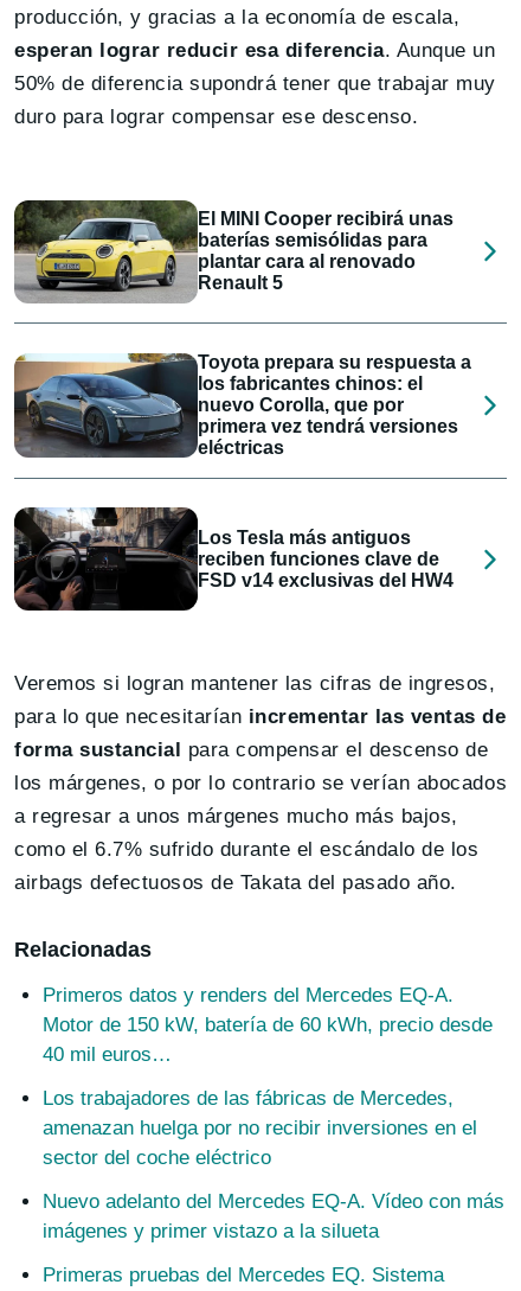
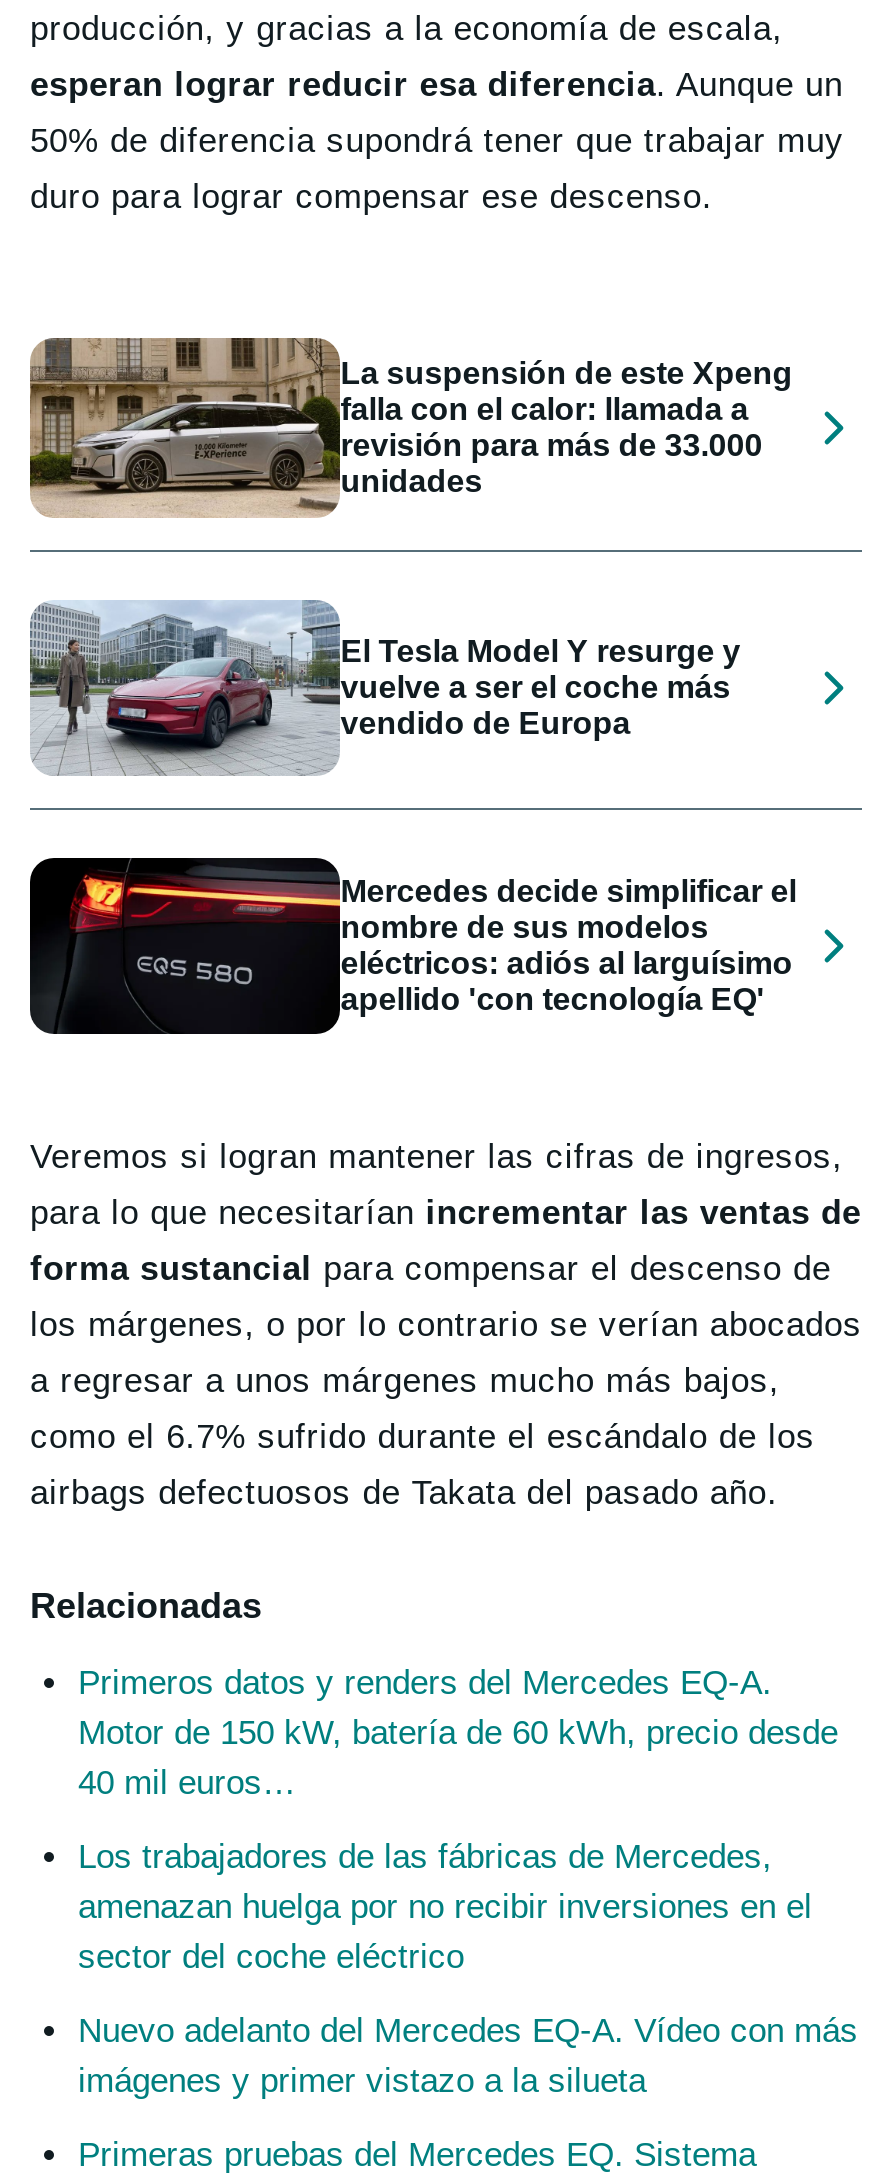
[13,200,454,305] [image] | El MINI Cooper recibirá unas | baterías semisólidas para | plantar cara al renovado | Renault 5 -> [28,336,792,518] [image] | La suspensión de este Xpeng | falla con el calor: llamada a | revisión para más de 33.000 | unidades
[14,352,472,458] [image] | Toyota prepara su respuesta a | los fabricantes chinos: el | nuevo Corolla, que por | primera vez tendrá versiones | eléctricas -> [28,598,740,774] [image] | El Tesla Model Y resurge y | vuelve a ser el coche más | vendido de Europa
[14,506,454,611] [image] | Los Tesla más antiguos | reciben funciones clave de | FSD v14 exclusivas del HW4 -> [28,856,796,1034] [image] | Mercedes decide simplificar el | nombre de sus modelos | eléctricos: adiós al larguísimo | apellido 'con tecnología EQ'

